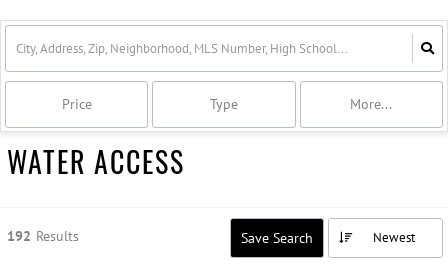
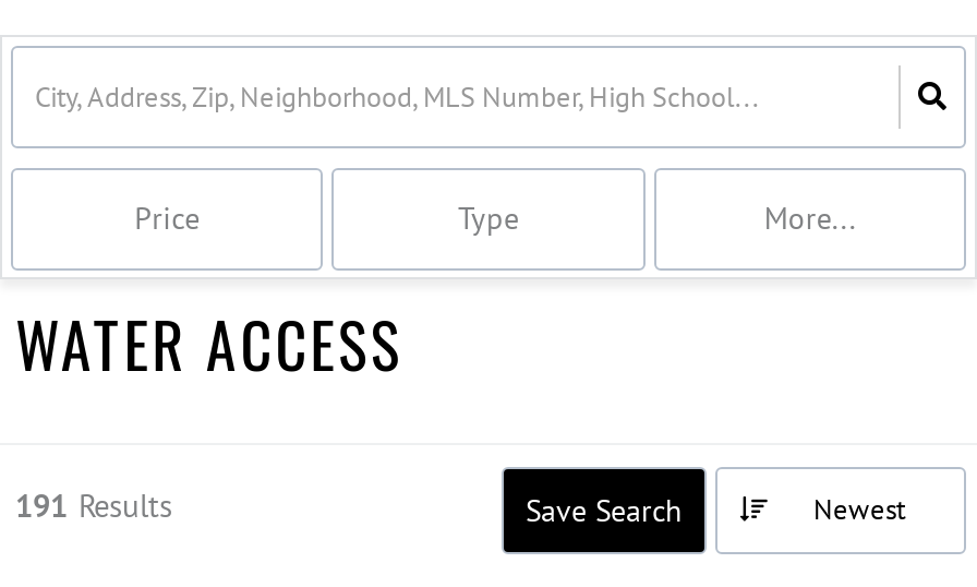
[7,226,79,245] 192 Results -> [15,484,172,526] 191 Results

